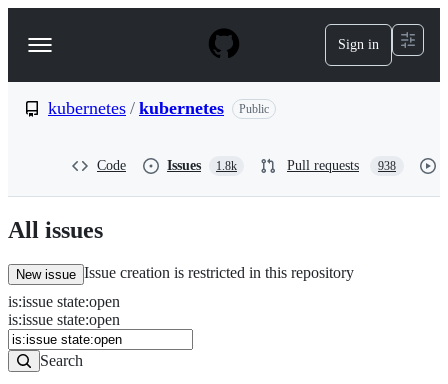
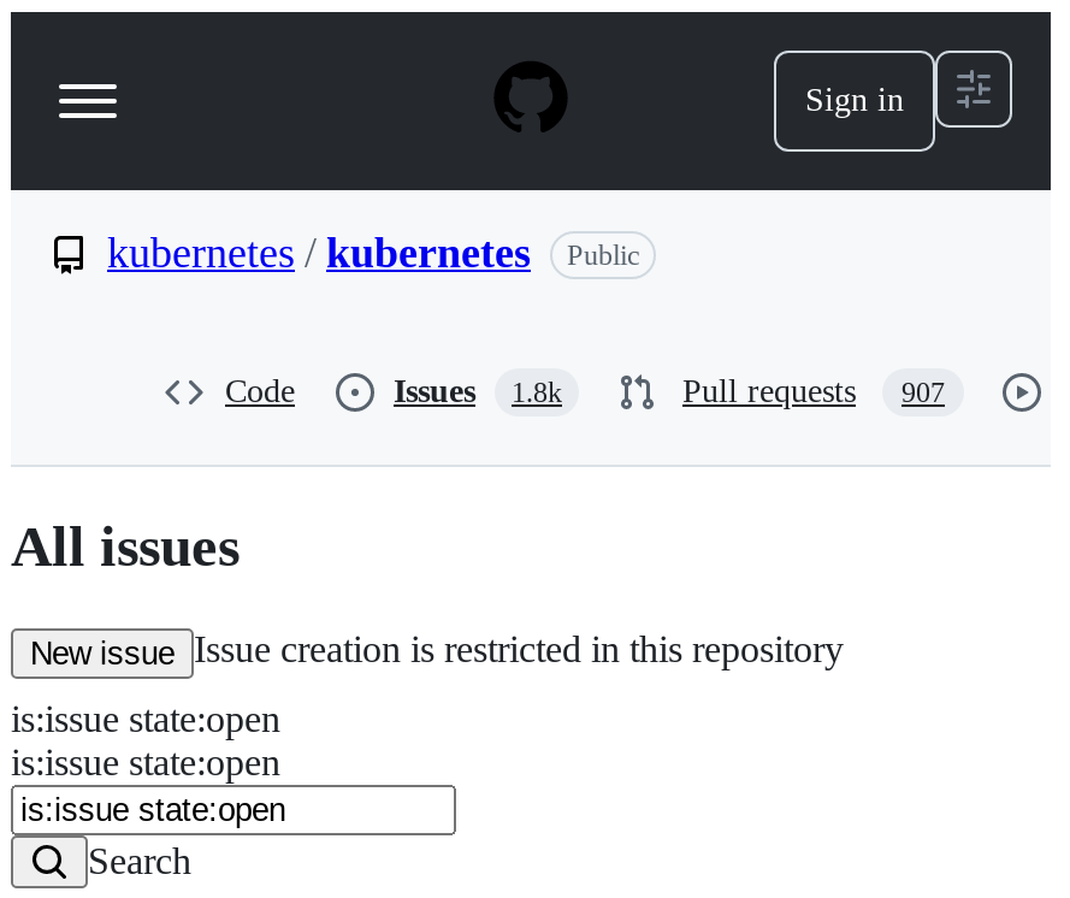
[287,158,396,173] Pull requests 938 -> [682,373,945,409] Pull requests 907

